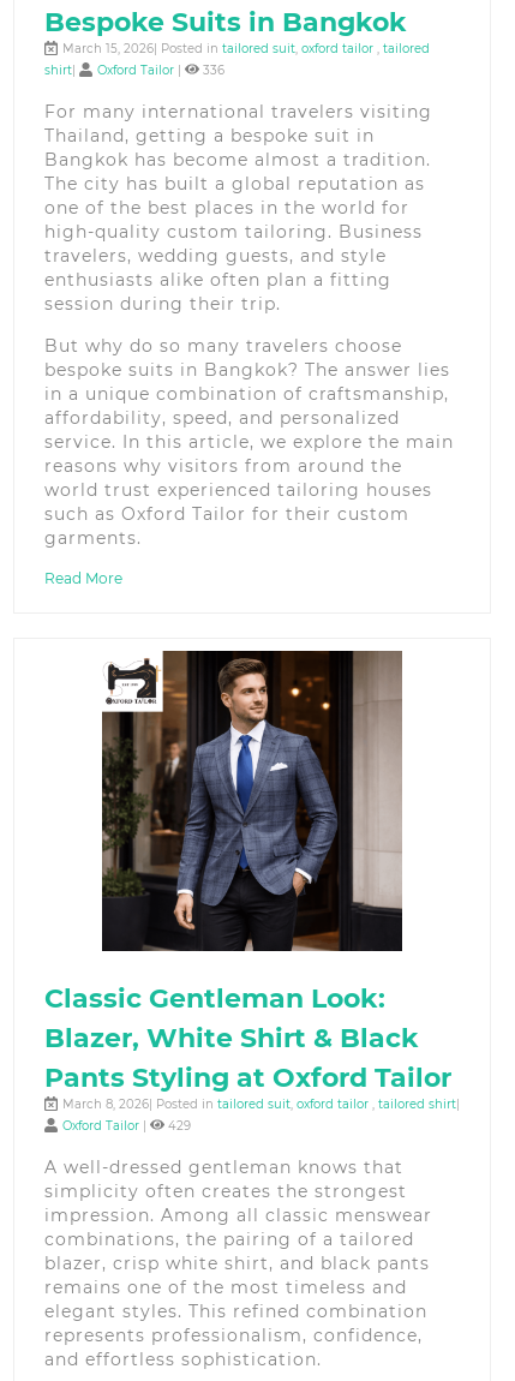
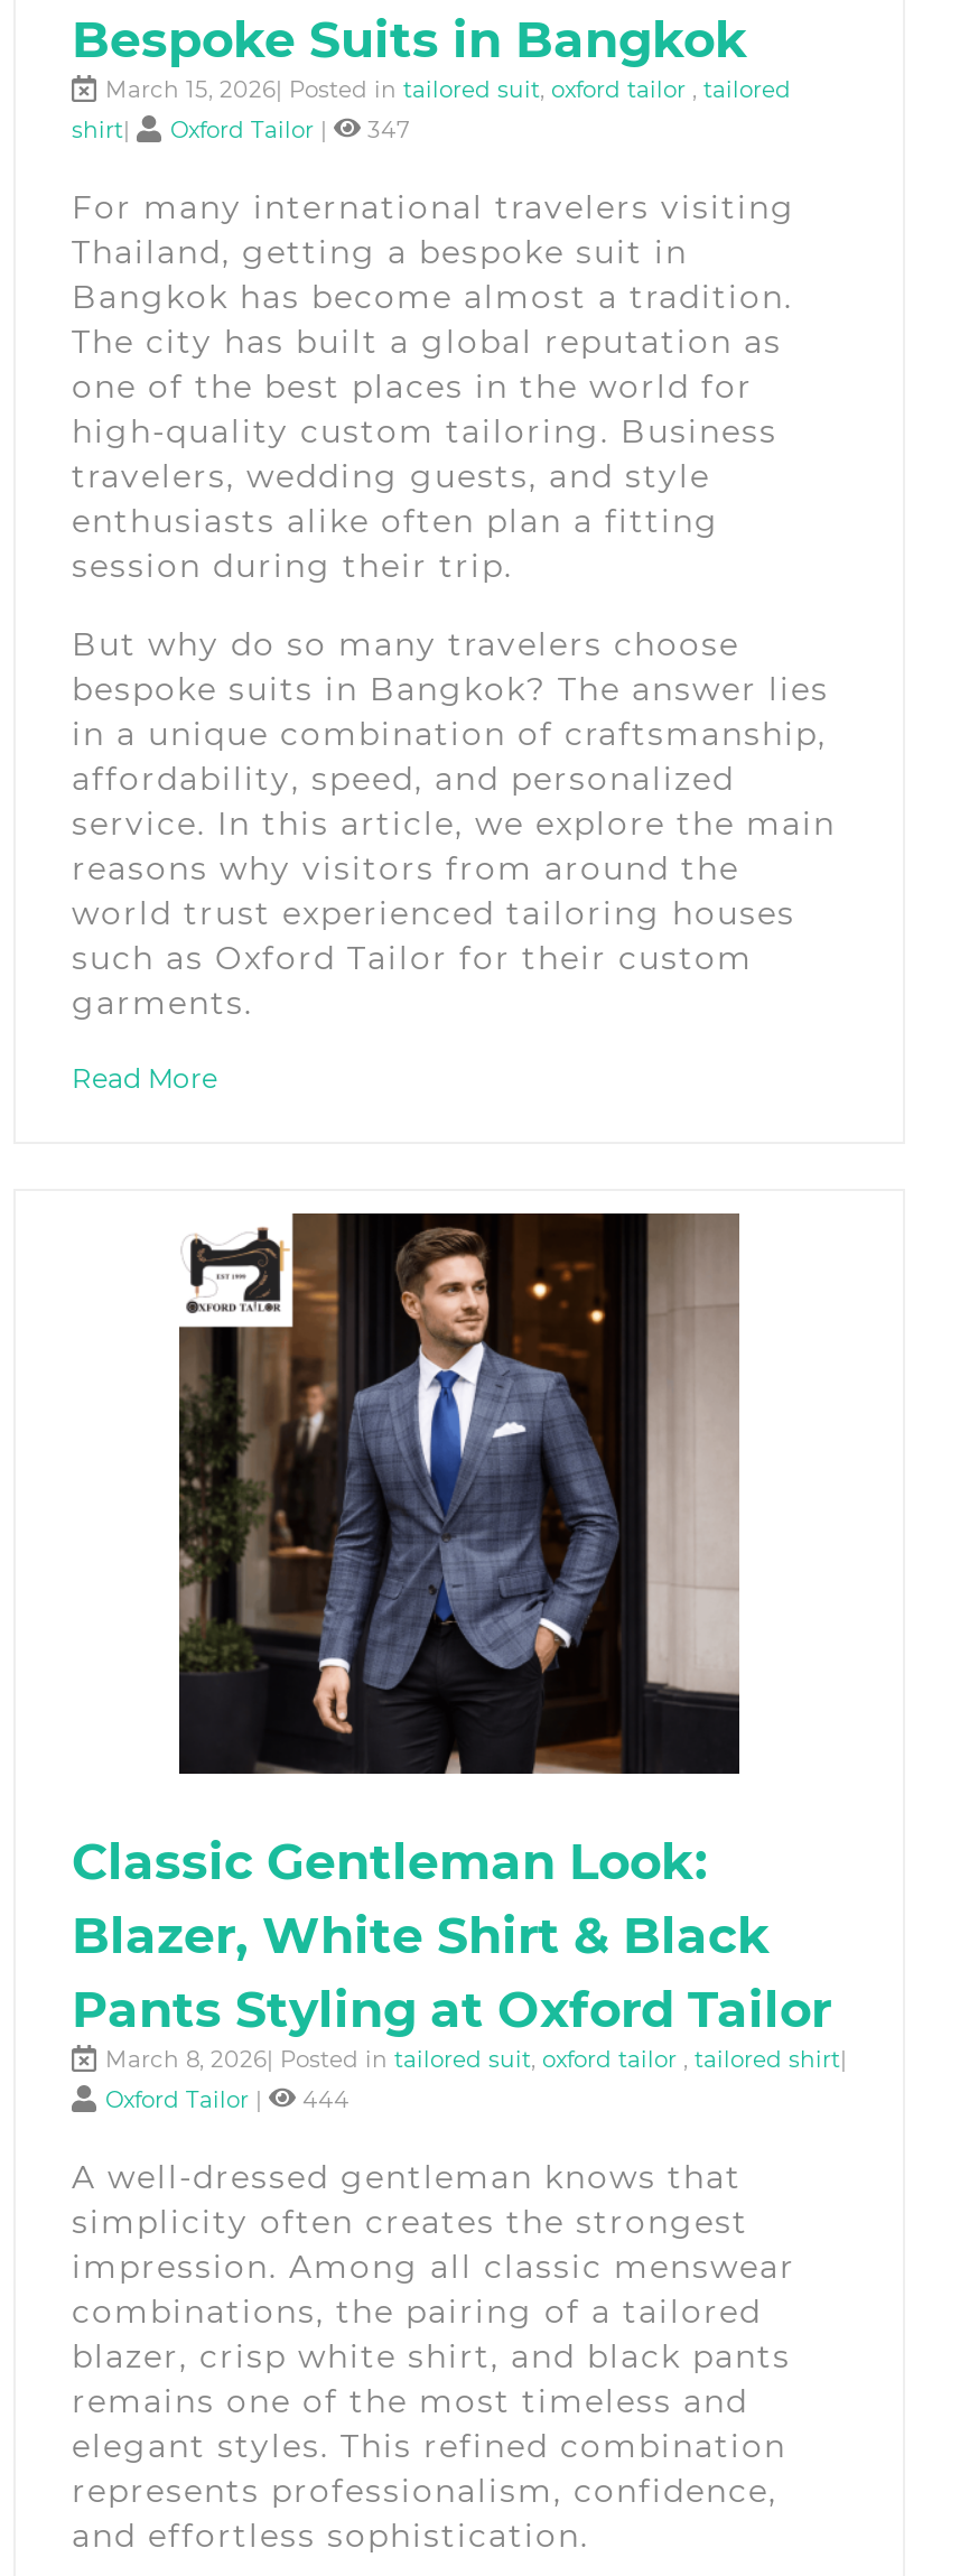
[199,62,224,78] 336 -> [361,115,410,144] 347
[164,1118,191,1133] 429 -> [296,2085,349,2114] 444

